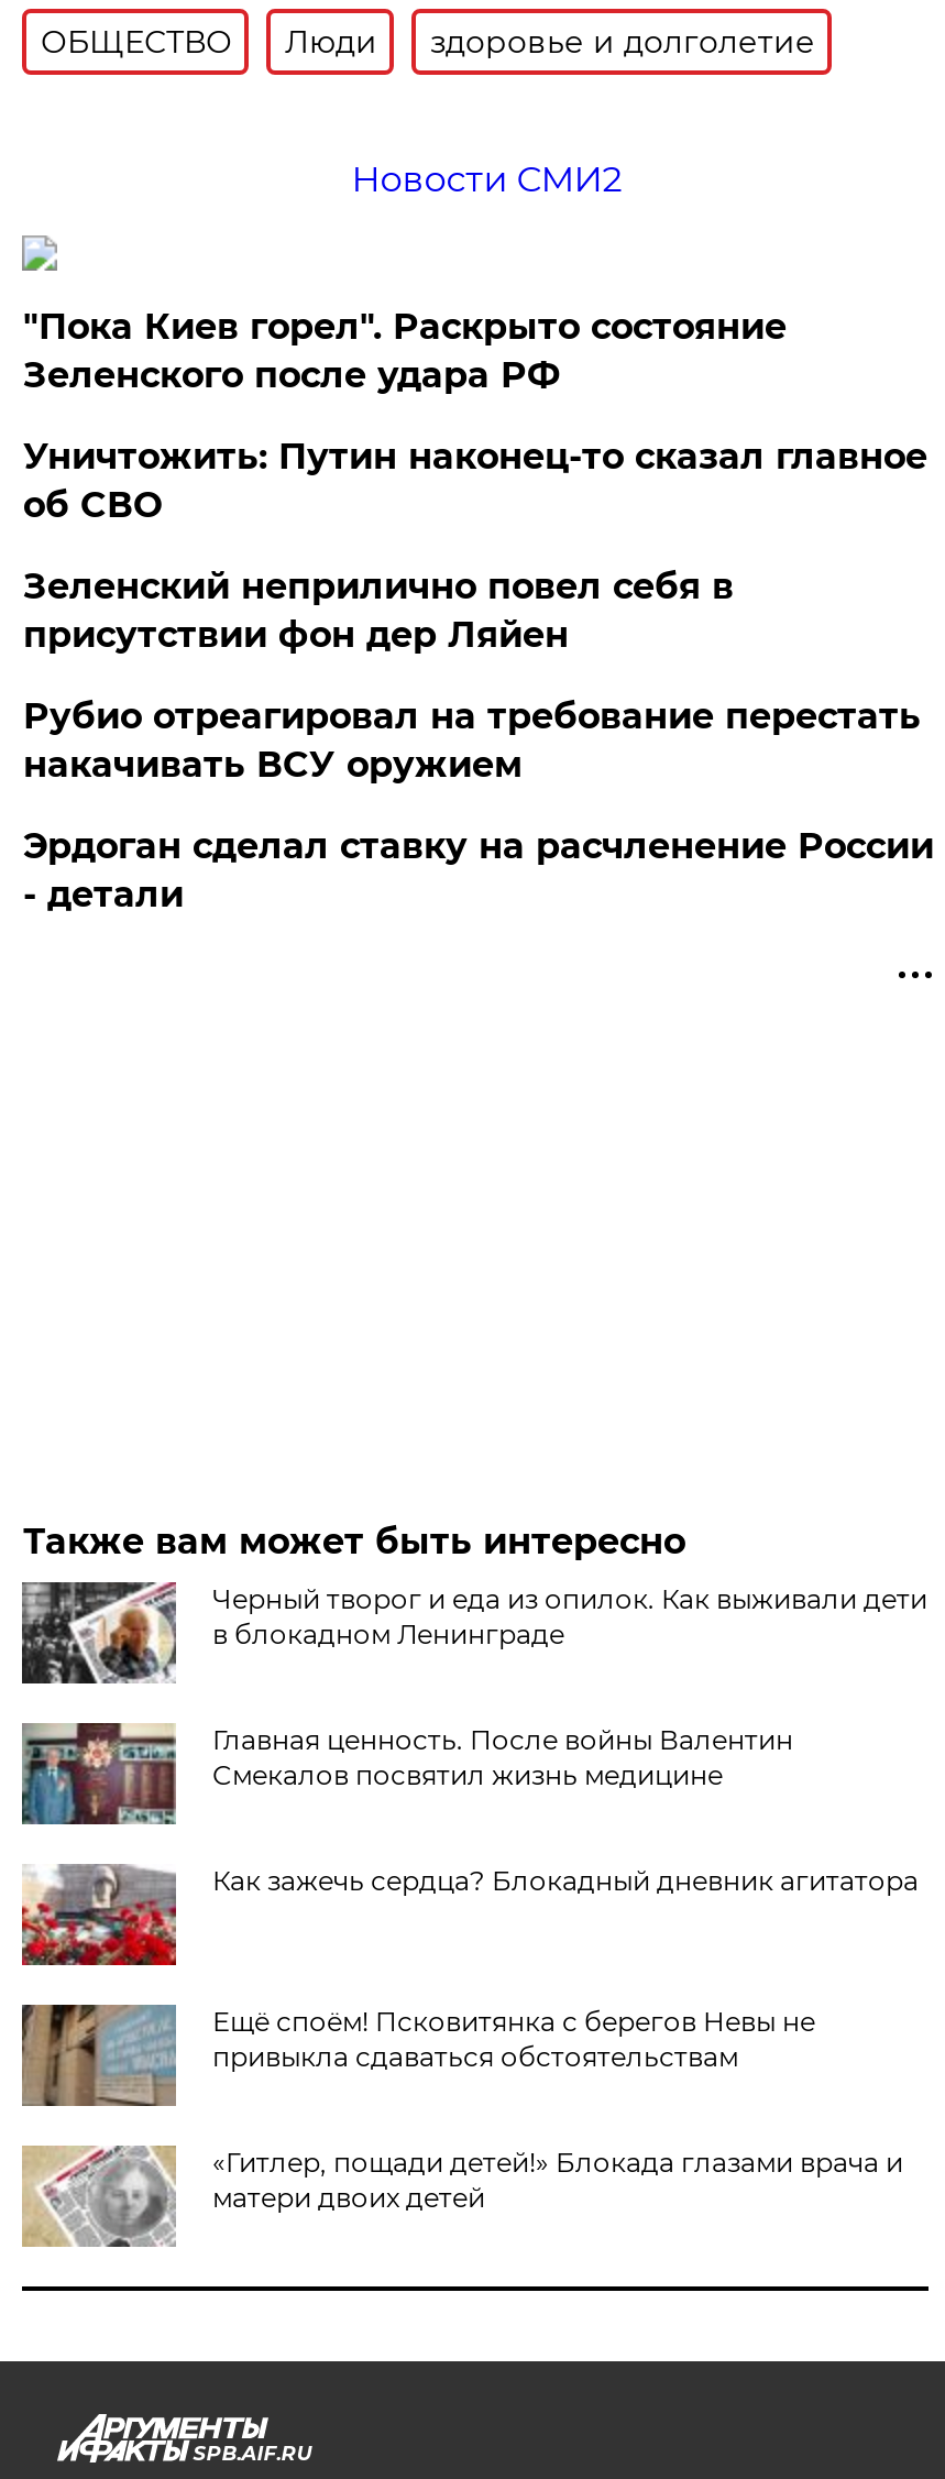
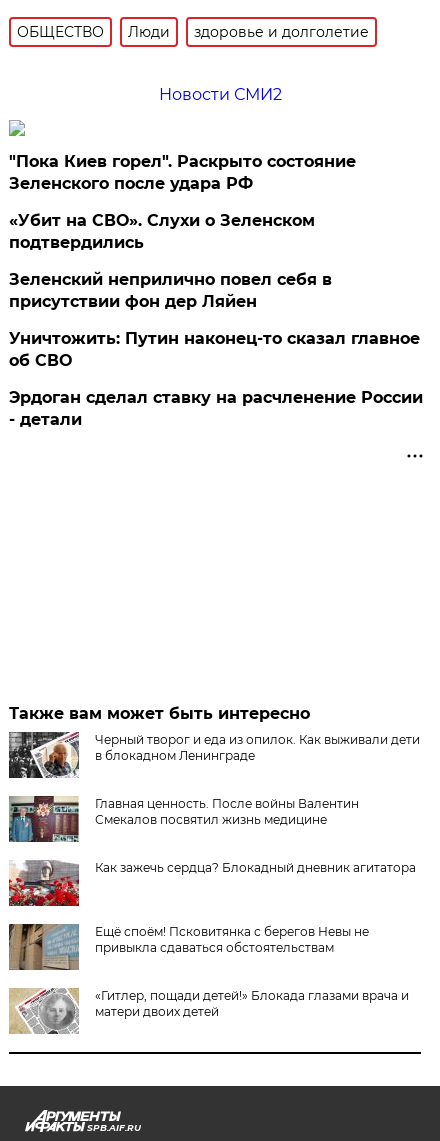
none -> [9,211,315,252] «Убит на СВО». Слухи о Зеленском | подтвердились
moved [23,435,927,525] -> [9,329,420,370]: Уничтожить: Путин наконец-то сказал главное | об СВО
[23,695,921,785] Рубио отреагировал на требование перестать | накачивать ВСУ оружием -> none

